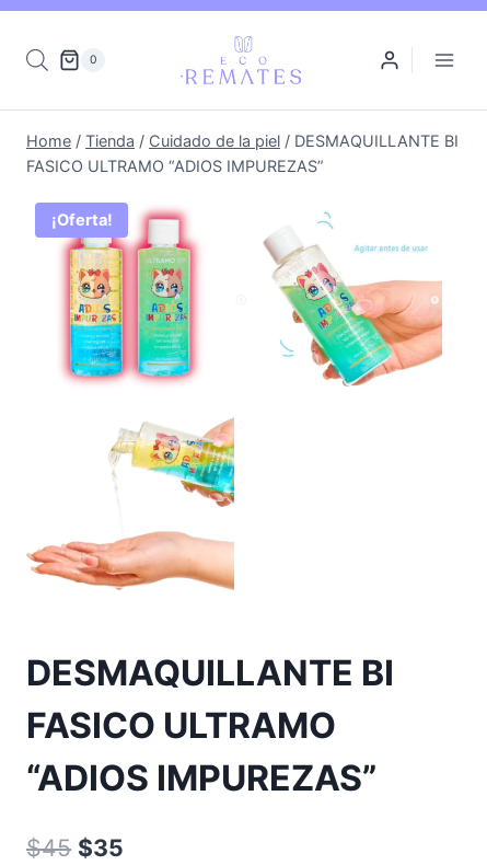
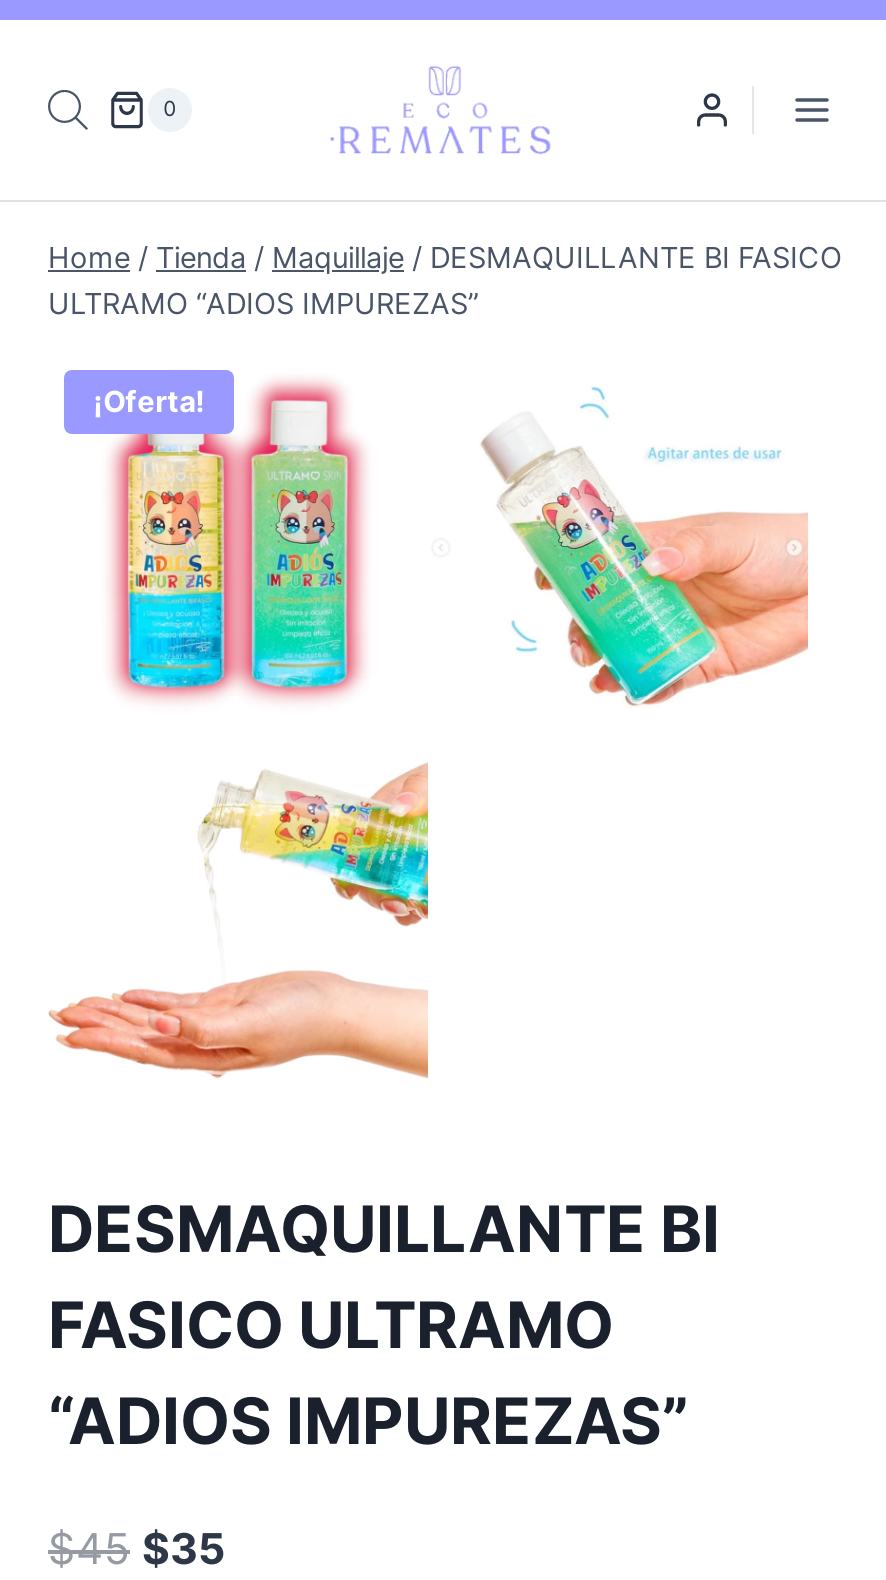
[26,131,459,175] Home / Tienda / Cuidado de la piel / DESMAQUILLANTE BI | FASICO ULTRAMO “ADIOS IMPUREZAS” -> [48,240,842,320] Home / Tienda / Maquillaje / DESMAQUILLANTE BI FASICO | ULTRAMO “ADIOS IMPUREZAS”

